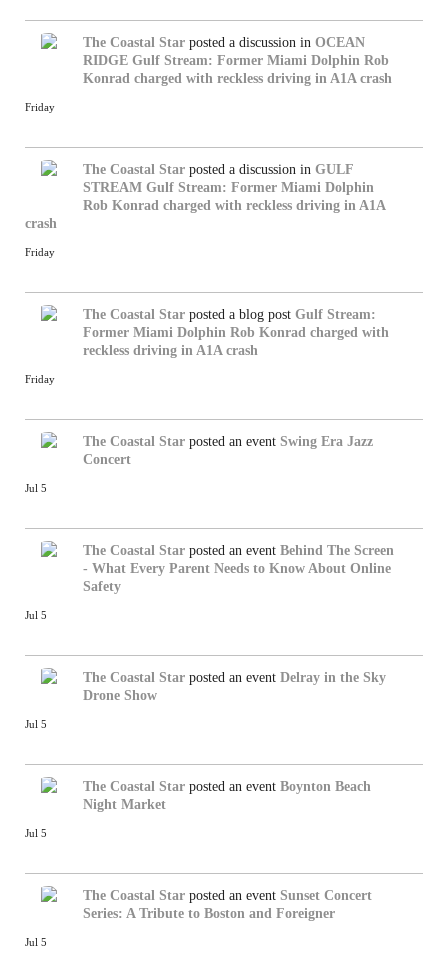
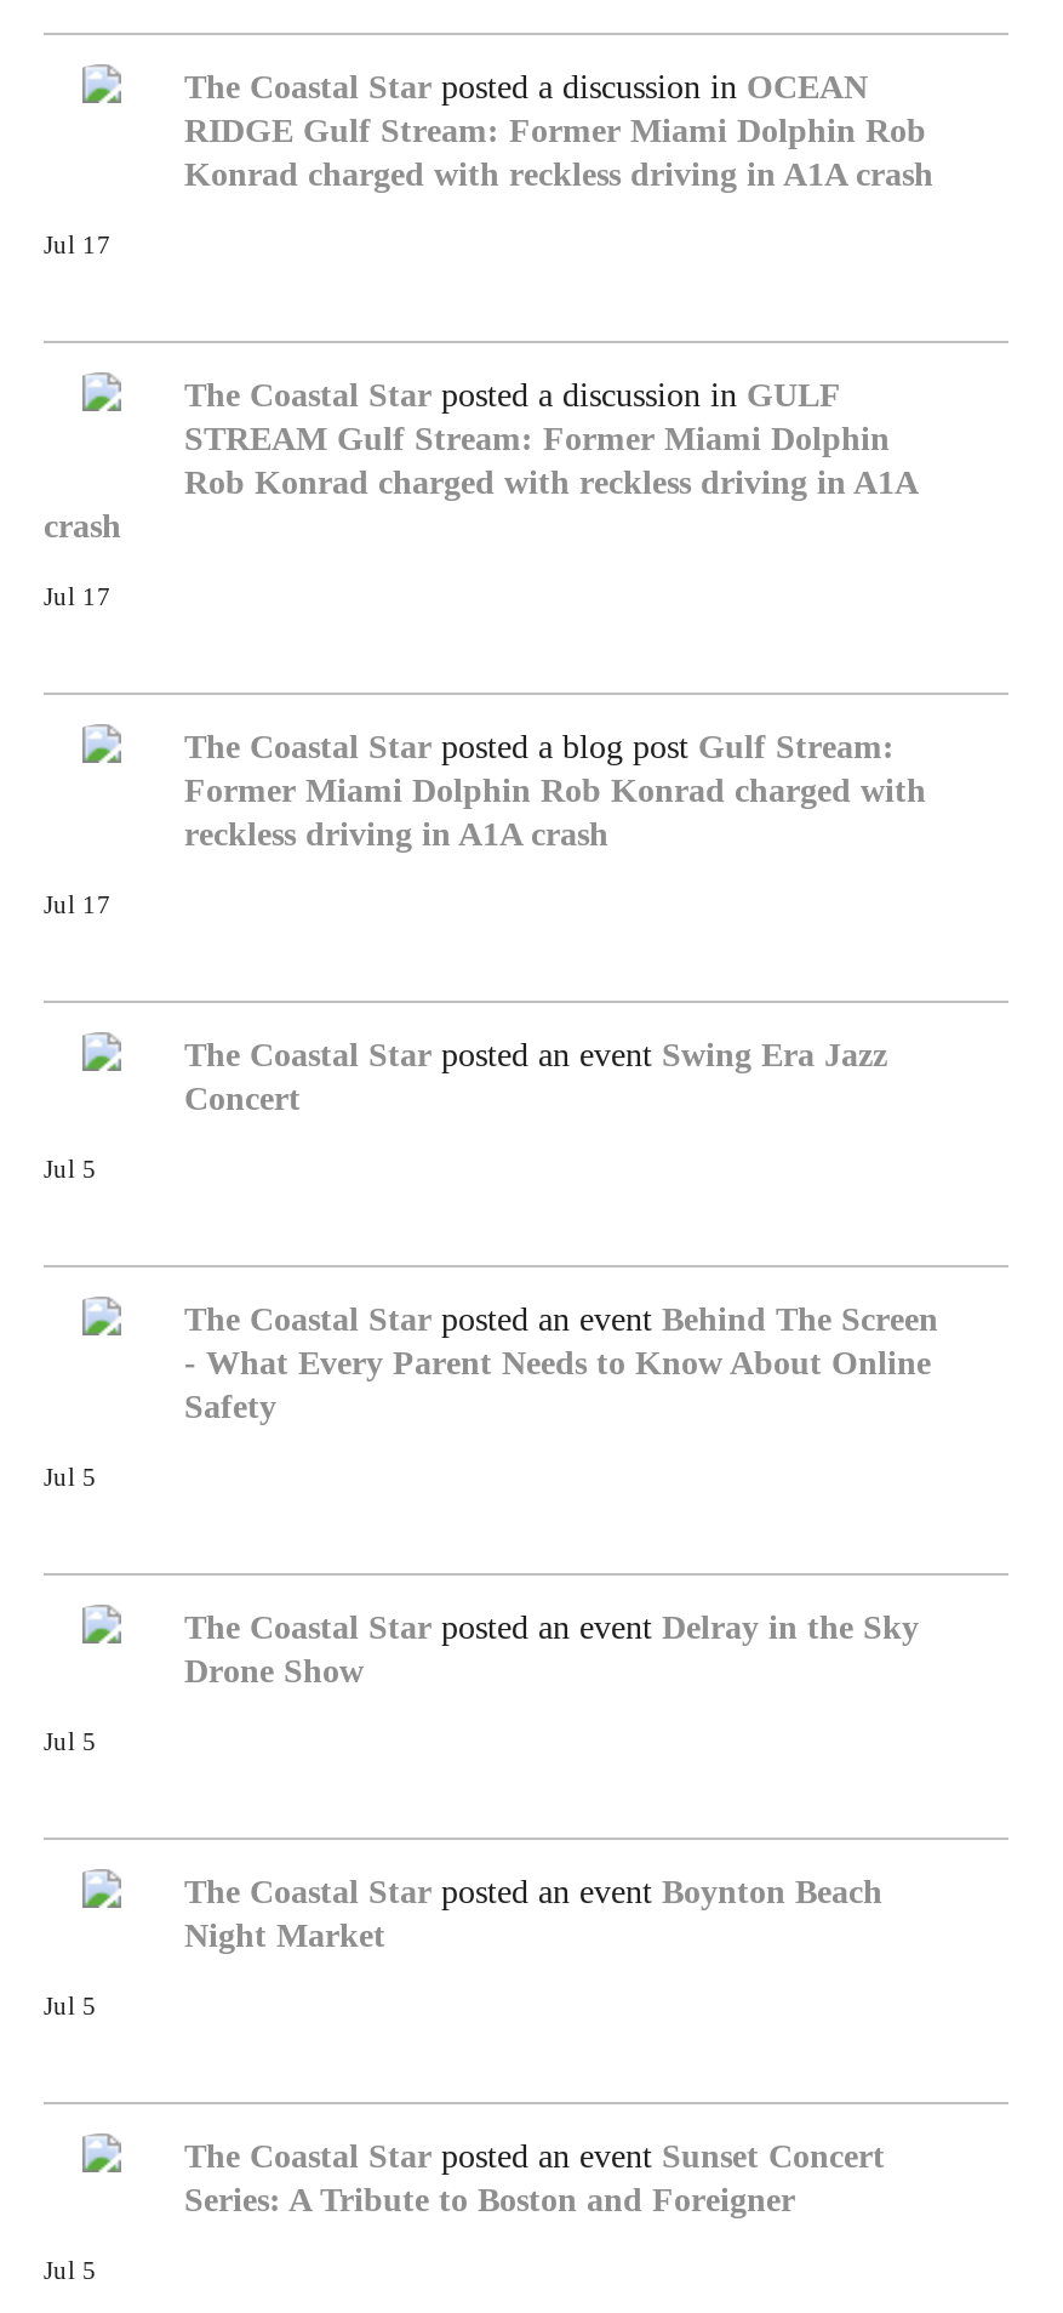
[25,102,55,113] Friday -> [44,231,112,257] Jul 17
[25,247,55,258] Friday -> [44,582,112,609] Jul 17
[25,374,55,385] Friday -> [44,891,112,917] Jul 17

